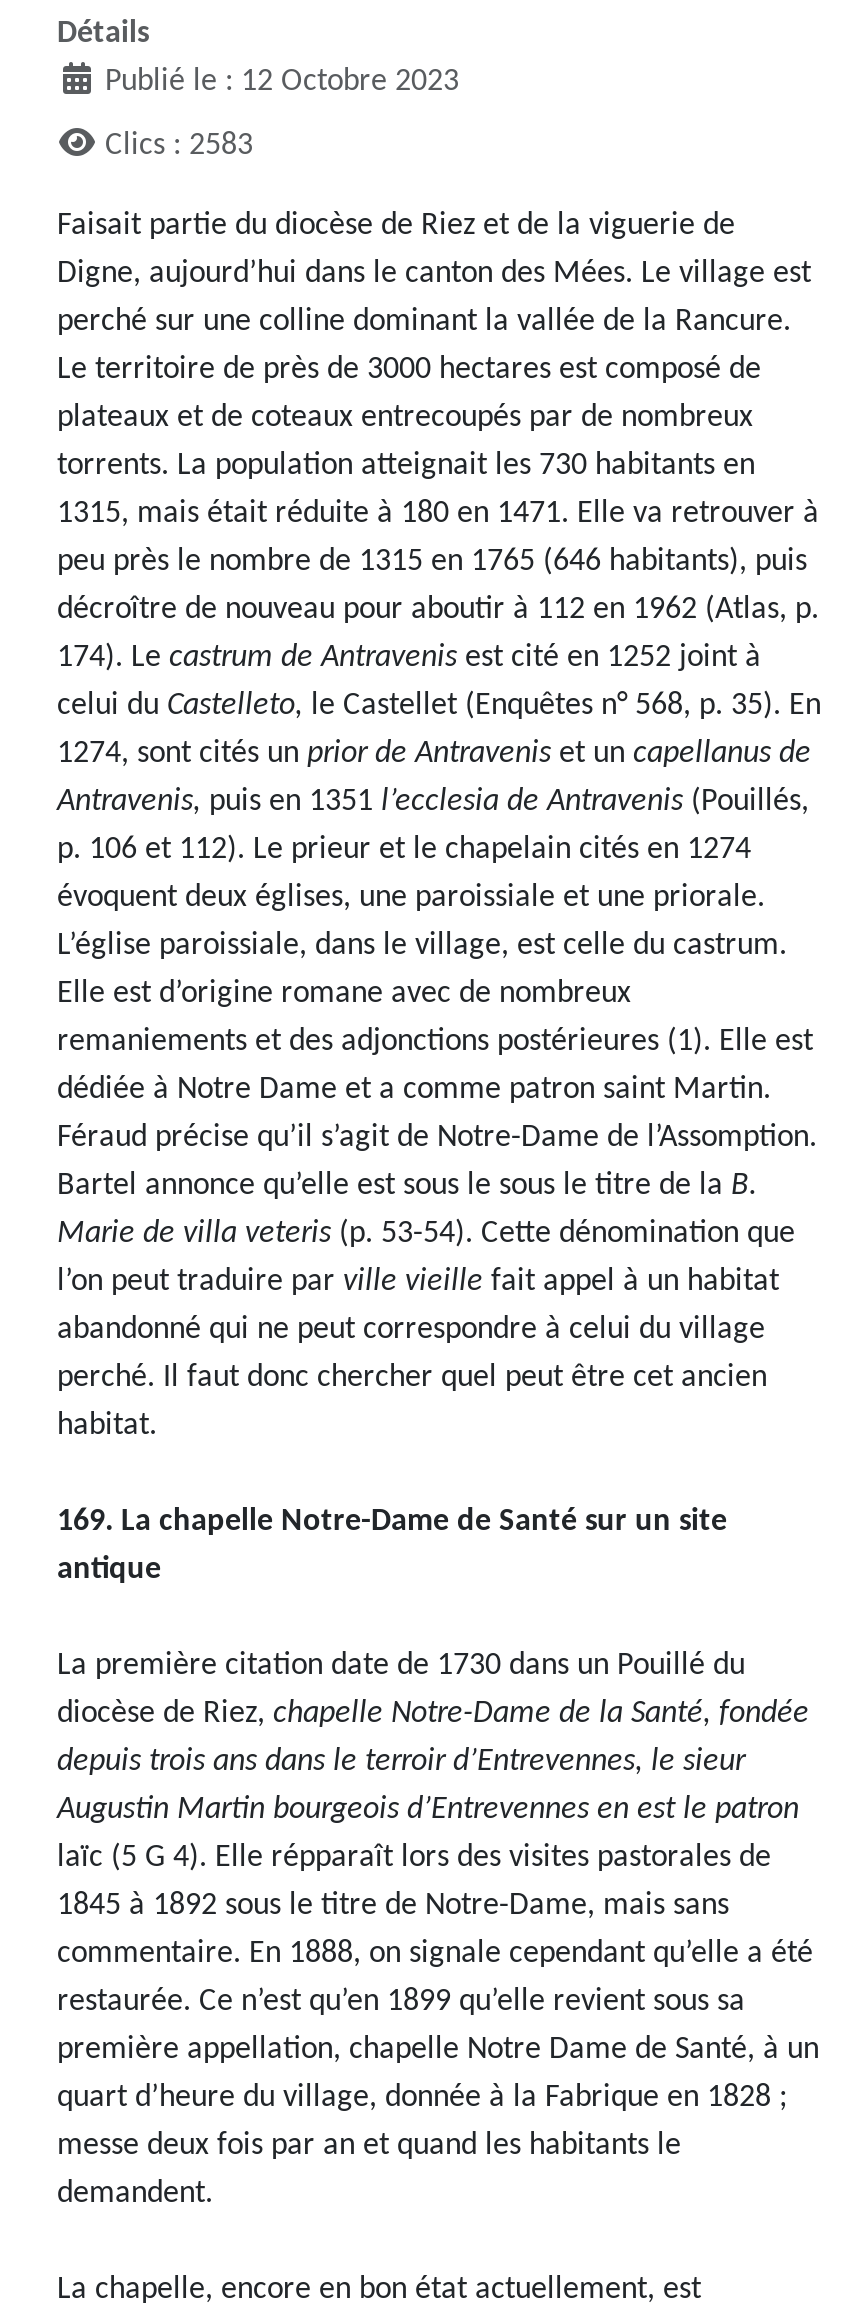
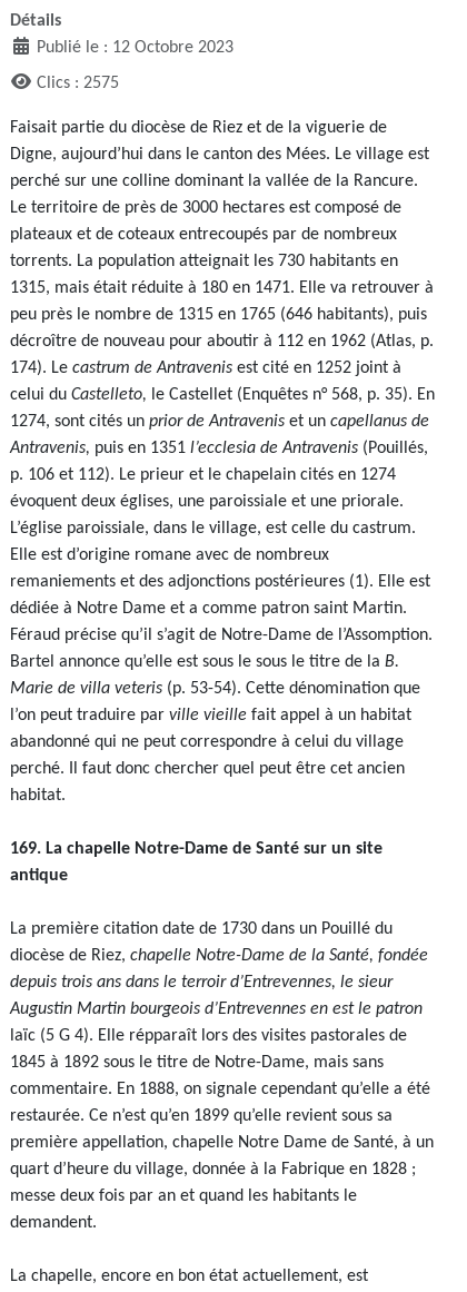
[105,130,253,162] Clics : 2583 -> [37,75,119,93] Clics : 2575

